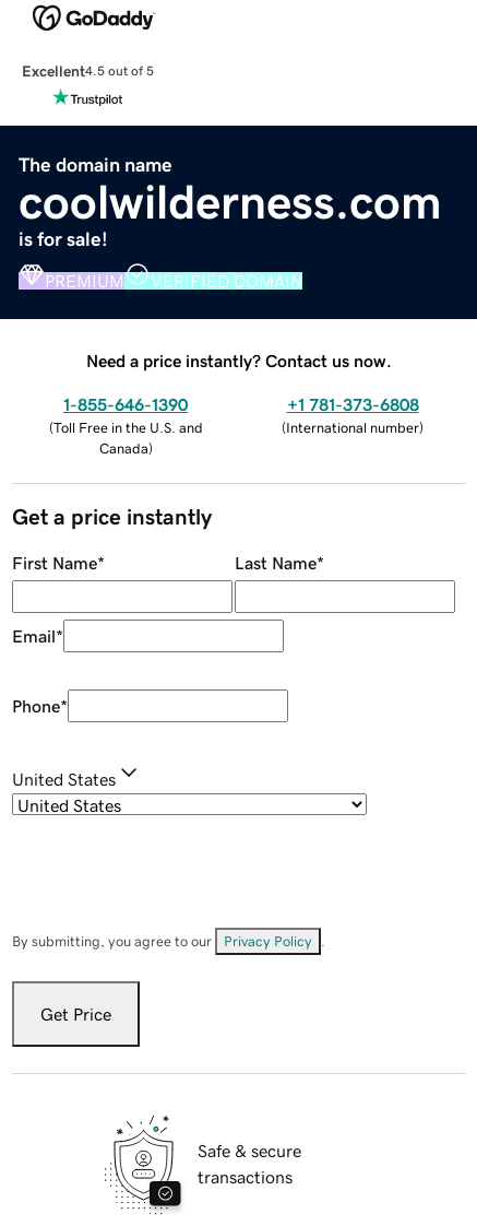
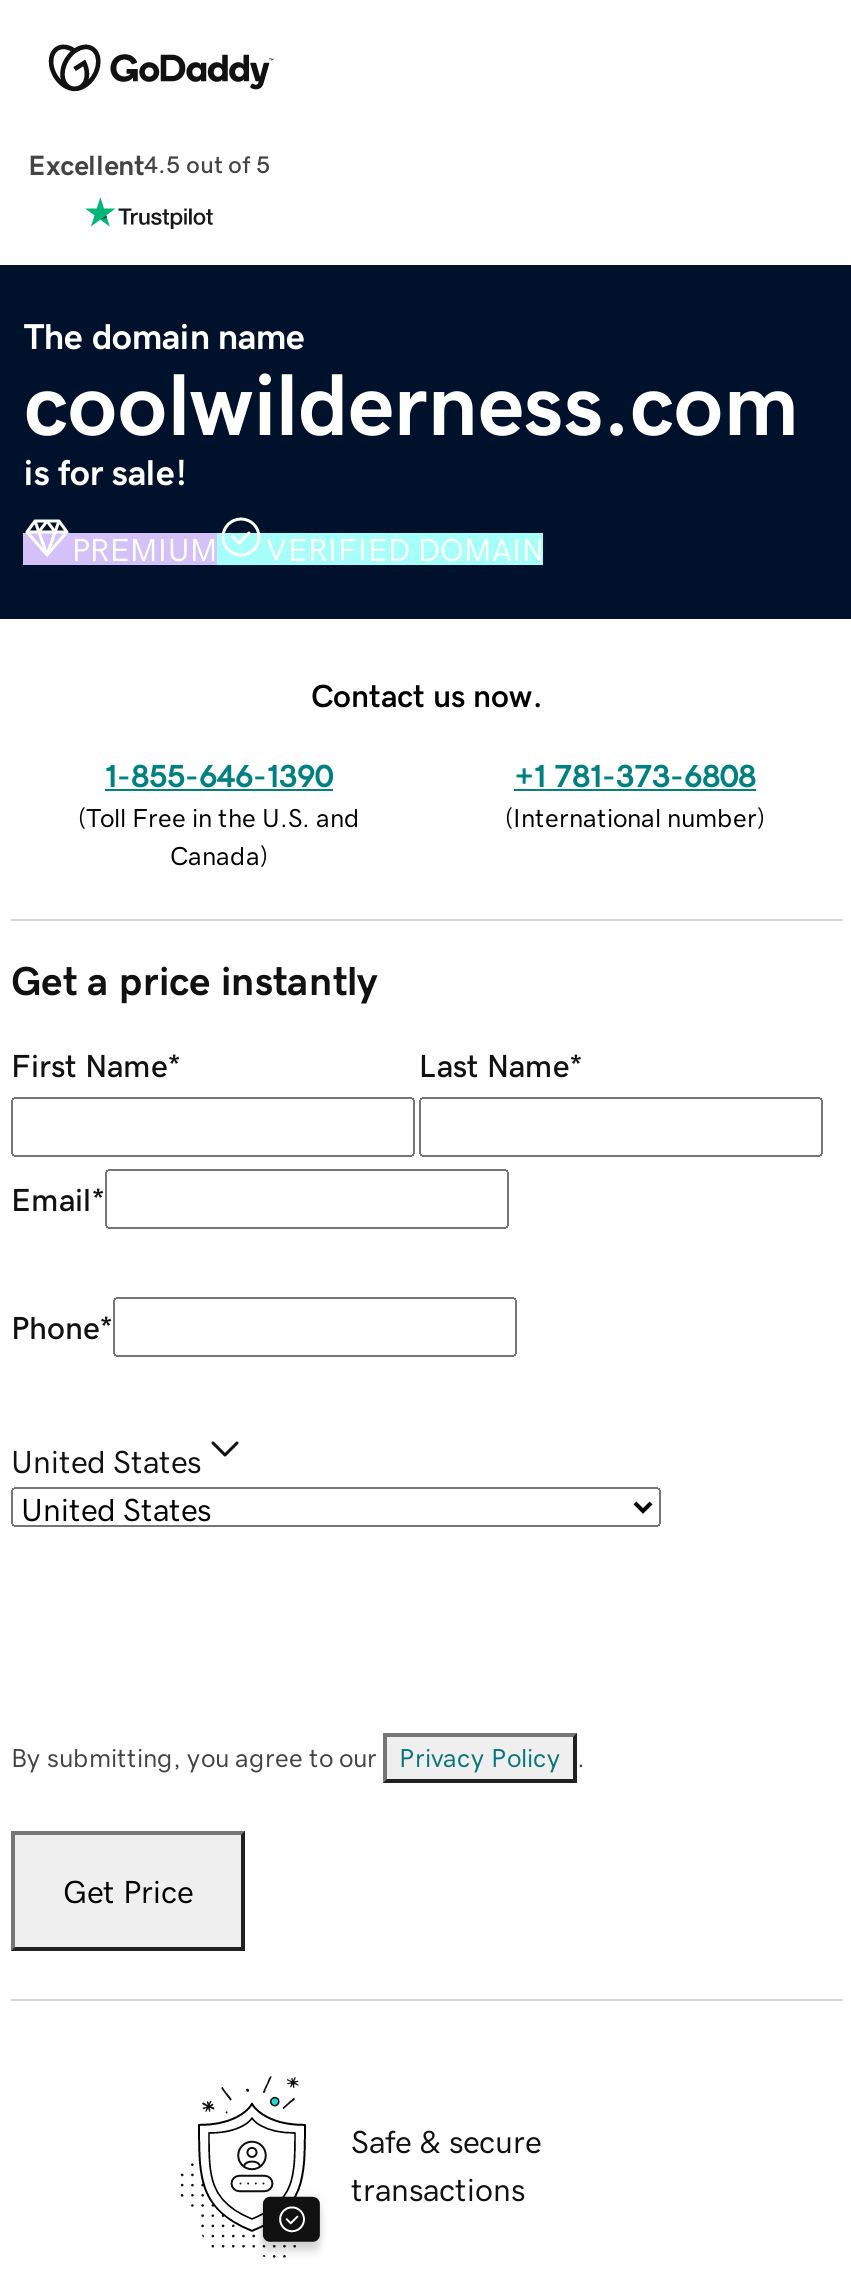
[86,351,392,369] Need a price instantly? Contact us now. -> [311,678,543,710] Contact us now.

